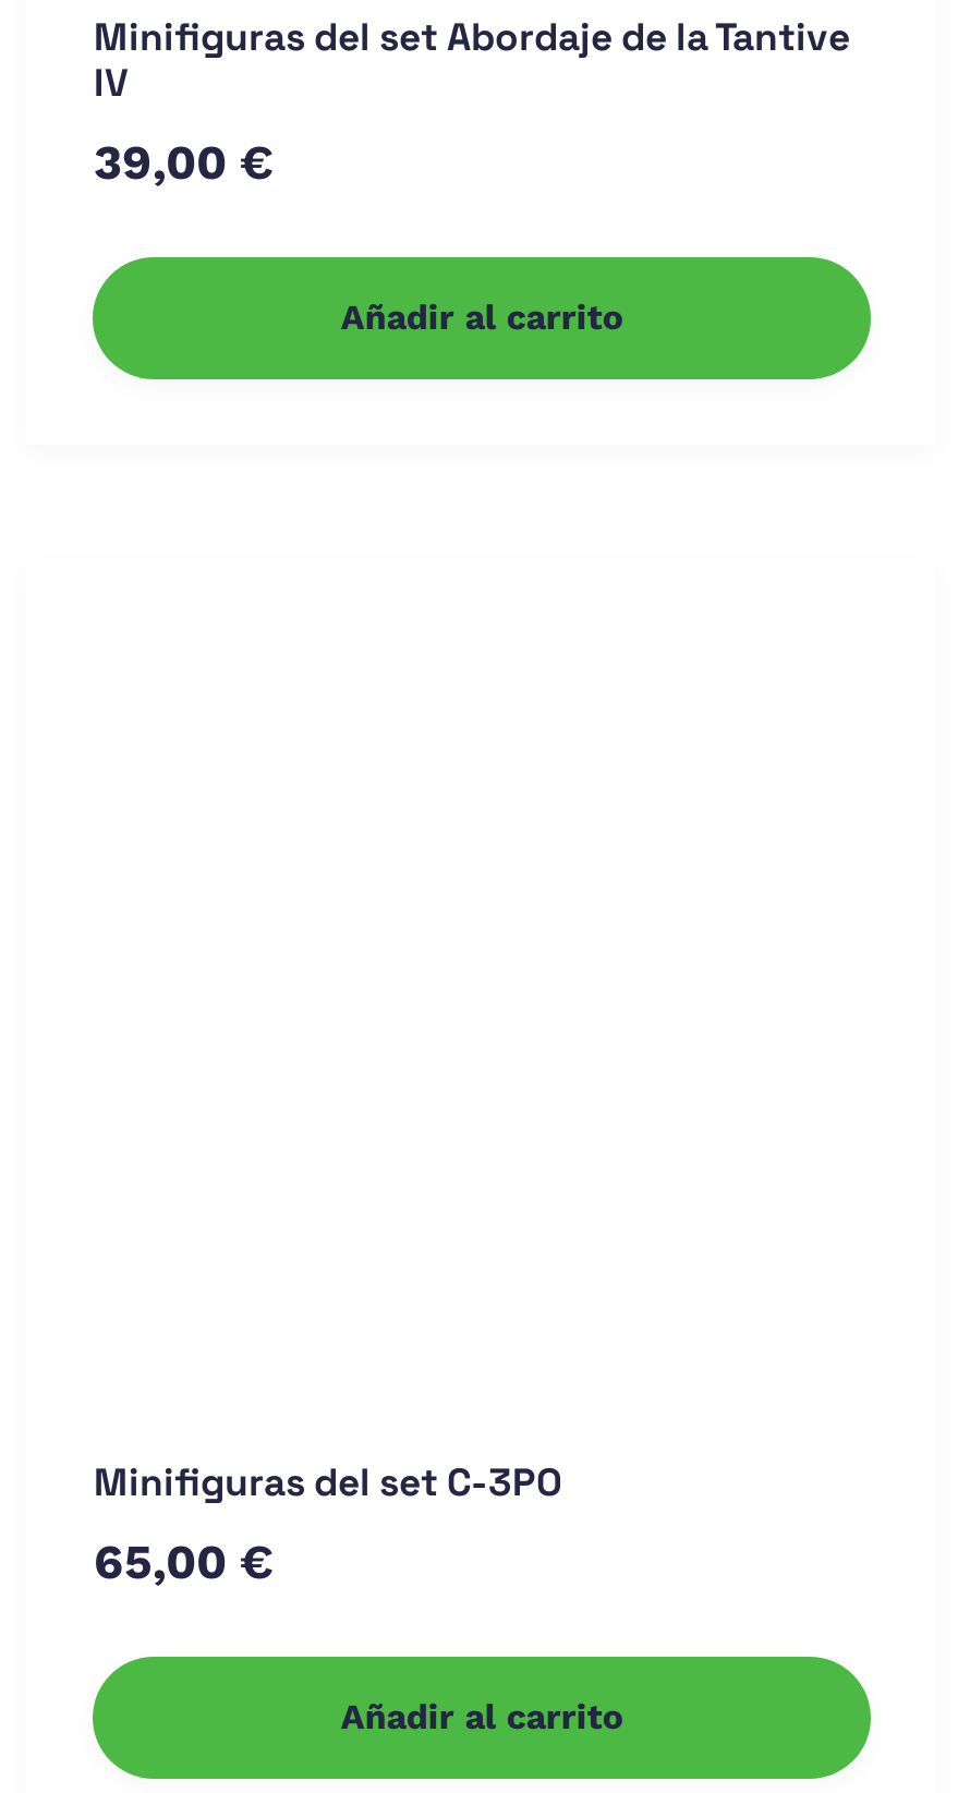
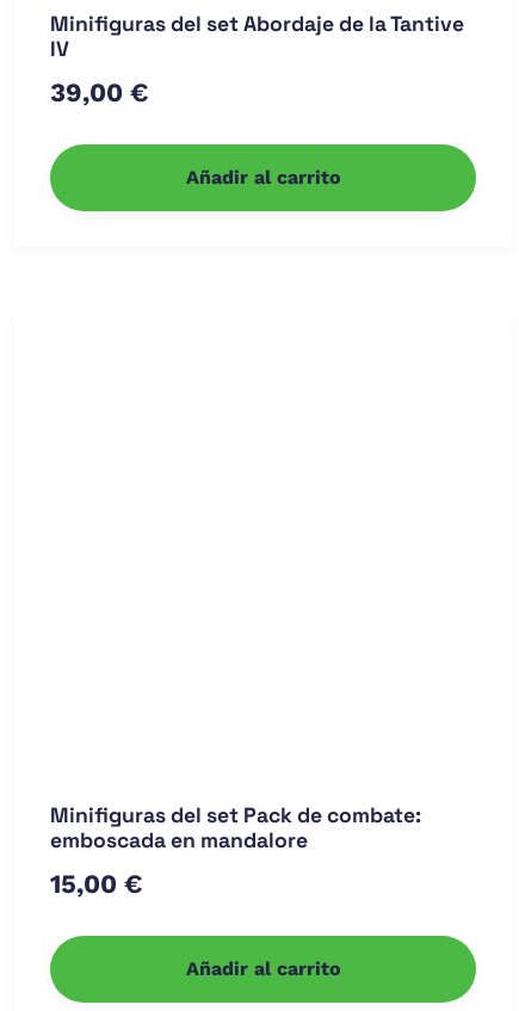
[94,1458,562,1506] Minifiguras del set C-3PO -> [51,802,422,853] Minifiguras del set Pack de combate: | emboscada en mandalore
[94,1534,272,1589] 65,00 € -> [51,869,142,898] 15,00 €

